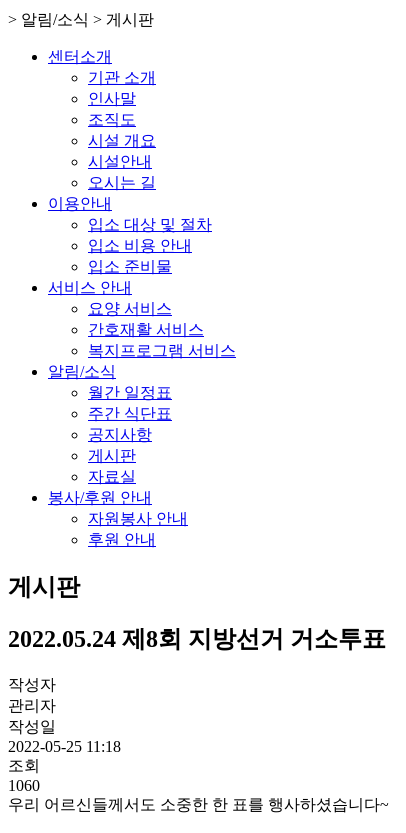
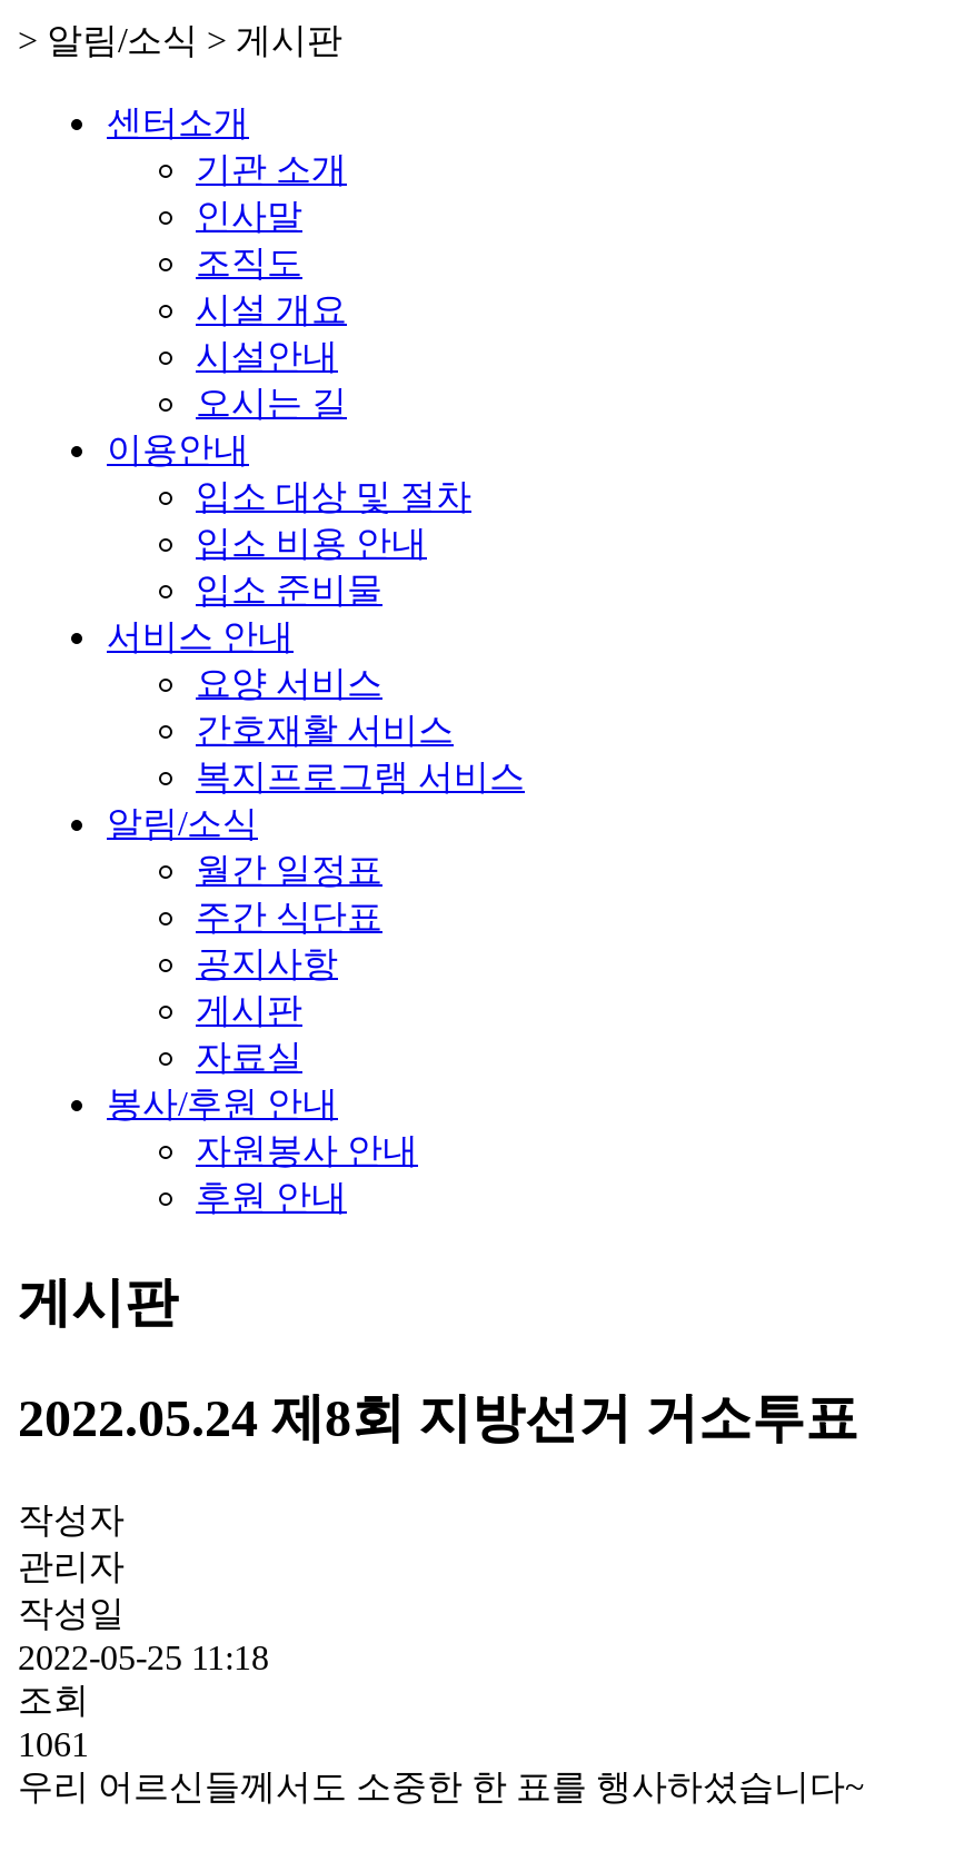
[8,777,40,794] 1060 -> [18,1724,89,1762] 1061

